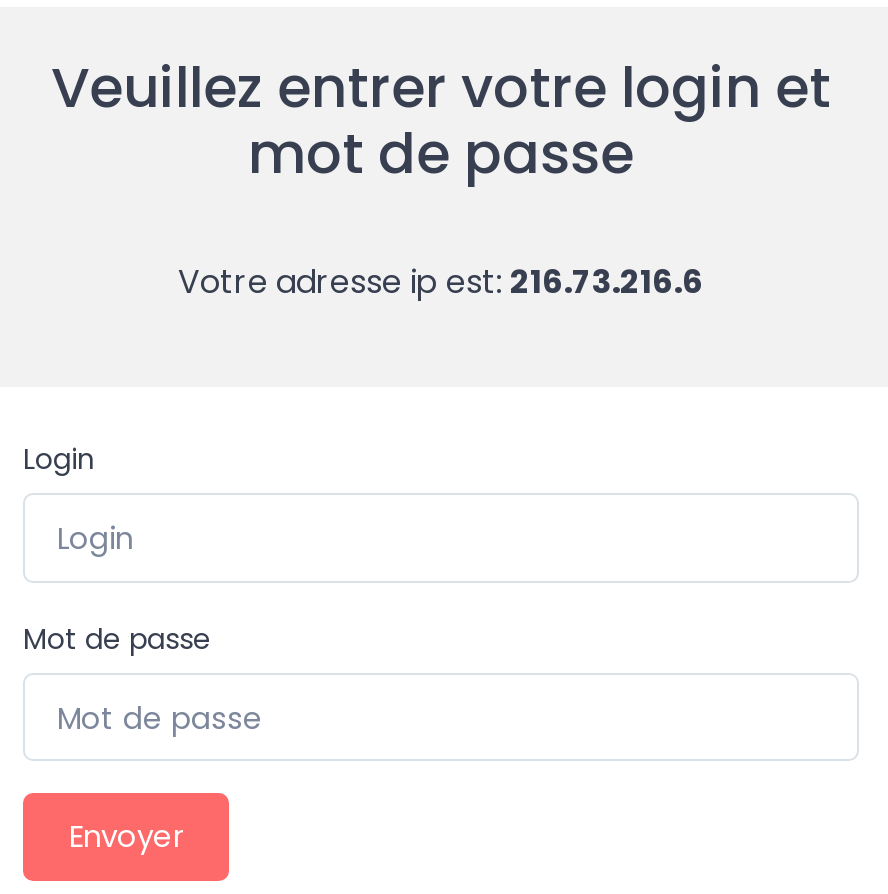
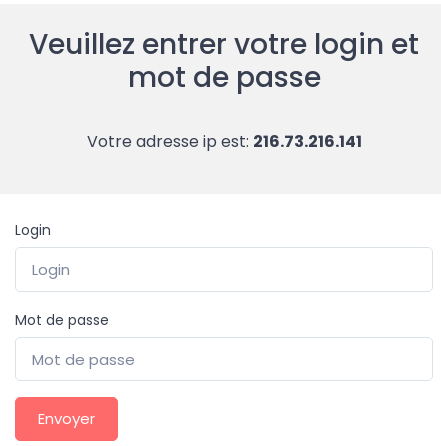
[178,260,704,306] Votre adresse ip est: 216.73.216.6 -> [86,130,361,153] Votre adresse ip est: 216.73.216.141

